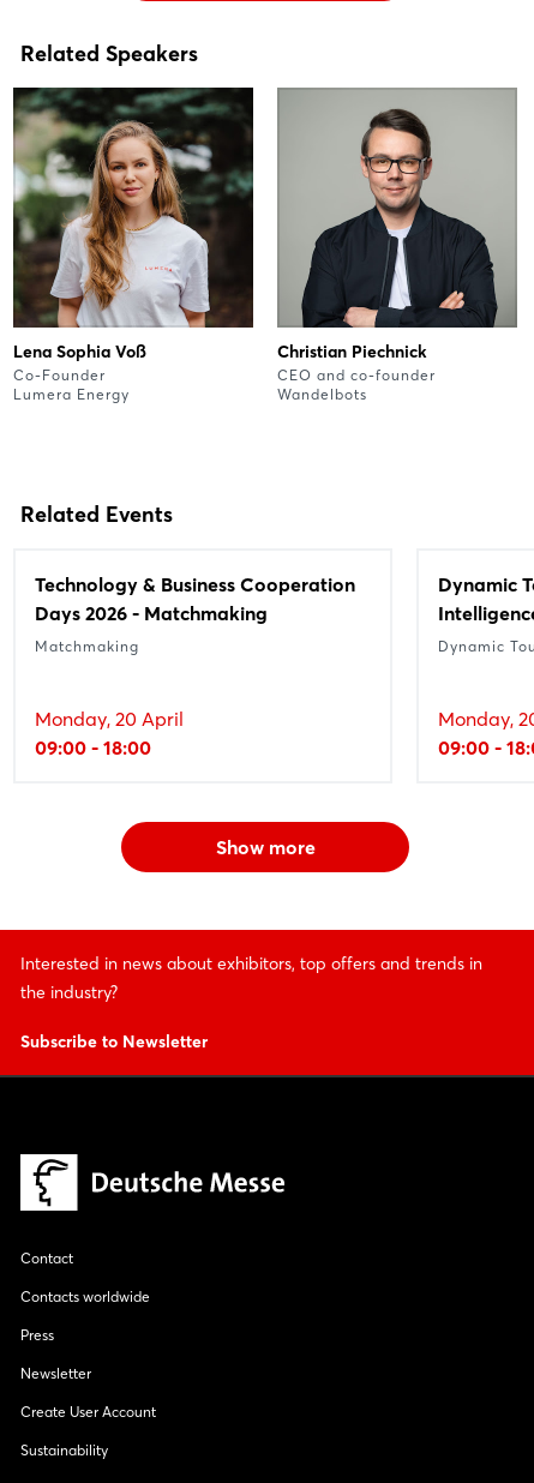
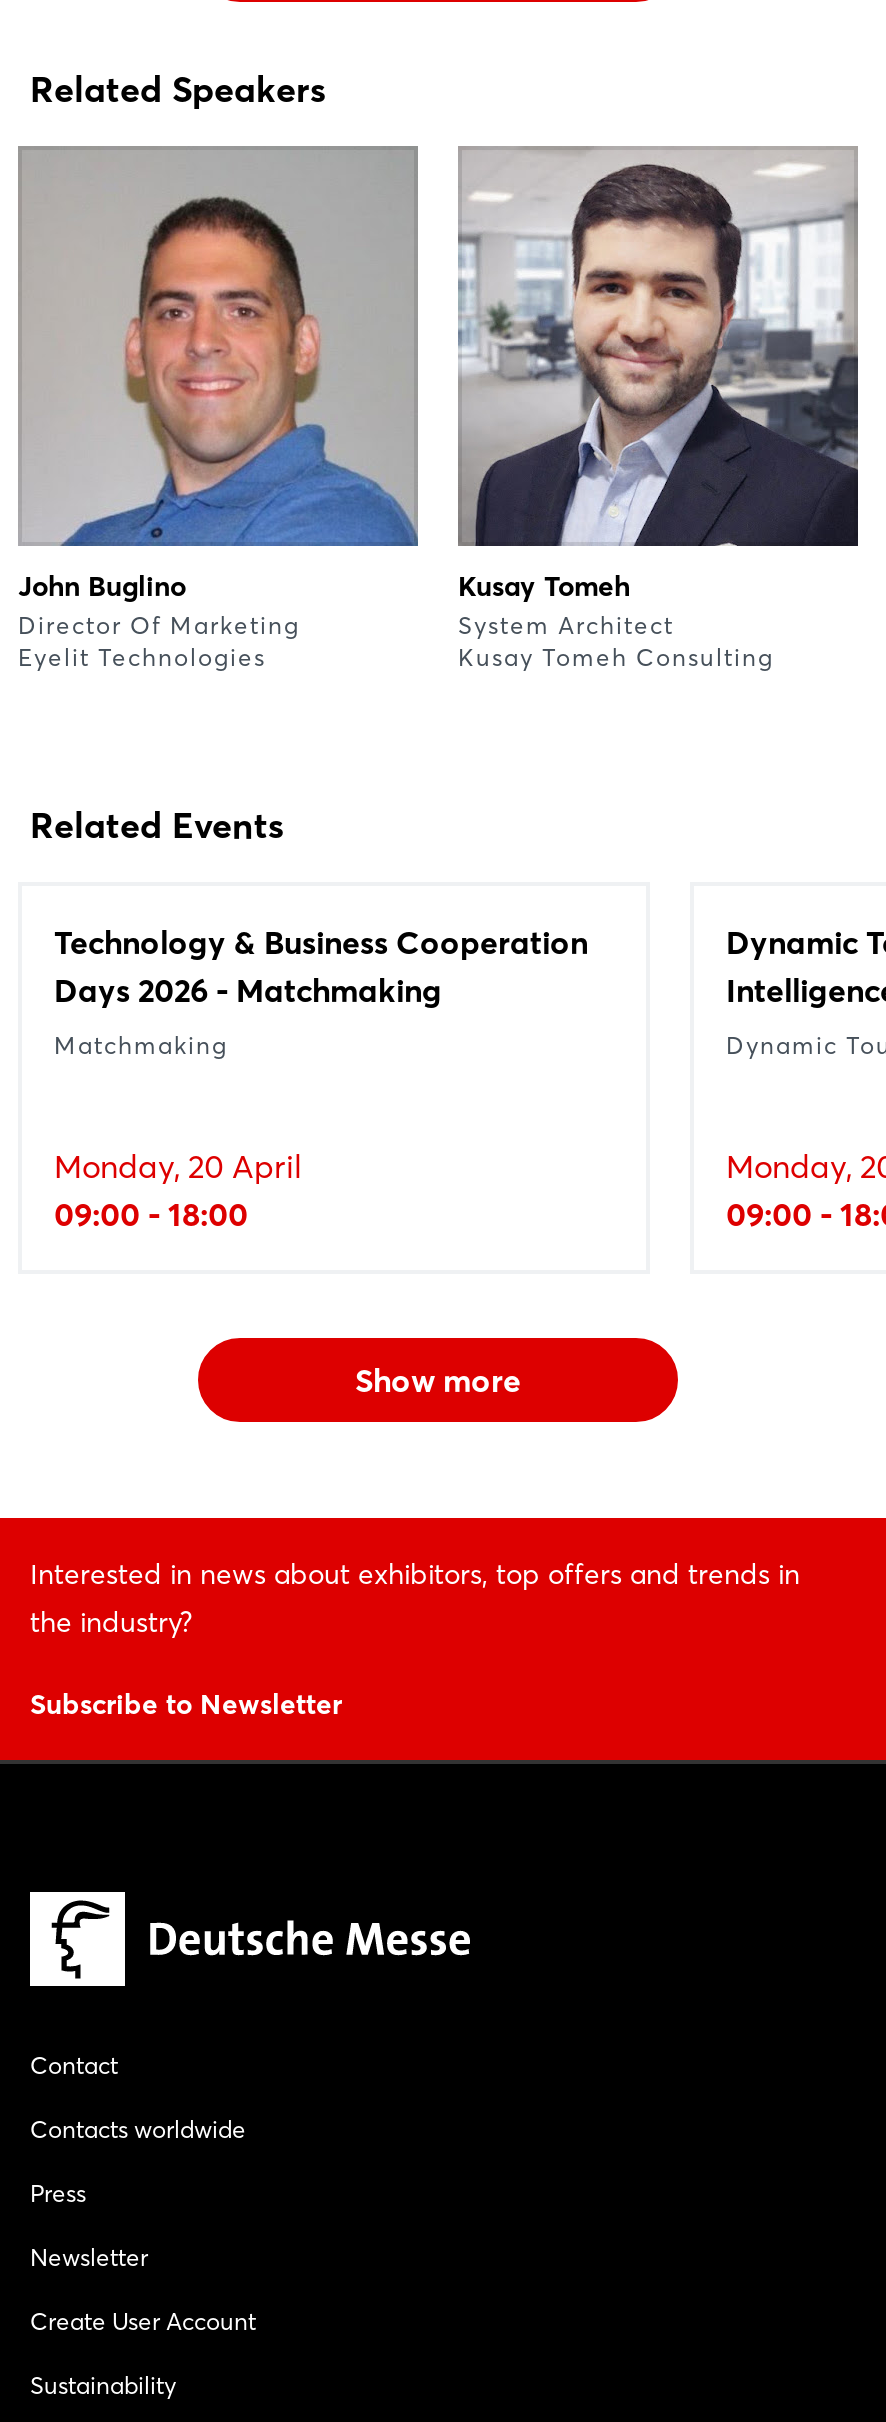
[13,88,253,403] [image] | Lena Sophia Voß | Co-Founder | Lumera Energy -> [18,148,420,671] [image] | John Buglino | Director Of Marketing | Eyelit Technologies
[277,89,517,403] [image] | Christian Piechnick | CEO and co-founder | Wandelbots -> [458,158,858,671] [image] | Kusay Tomeh | System Architect | Kusay Tomeh Consulting

